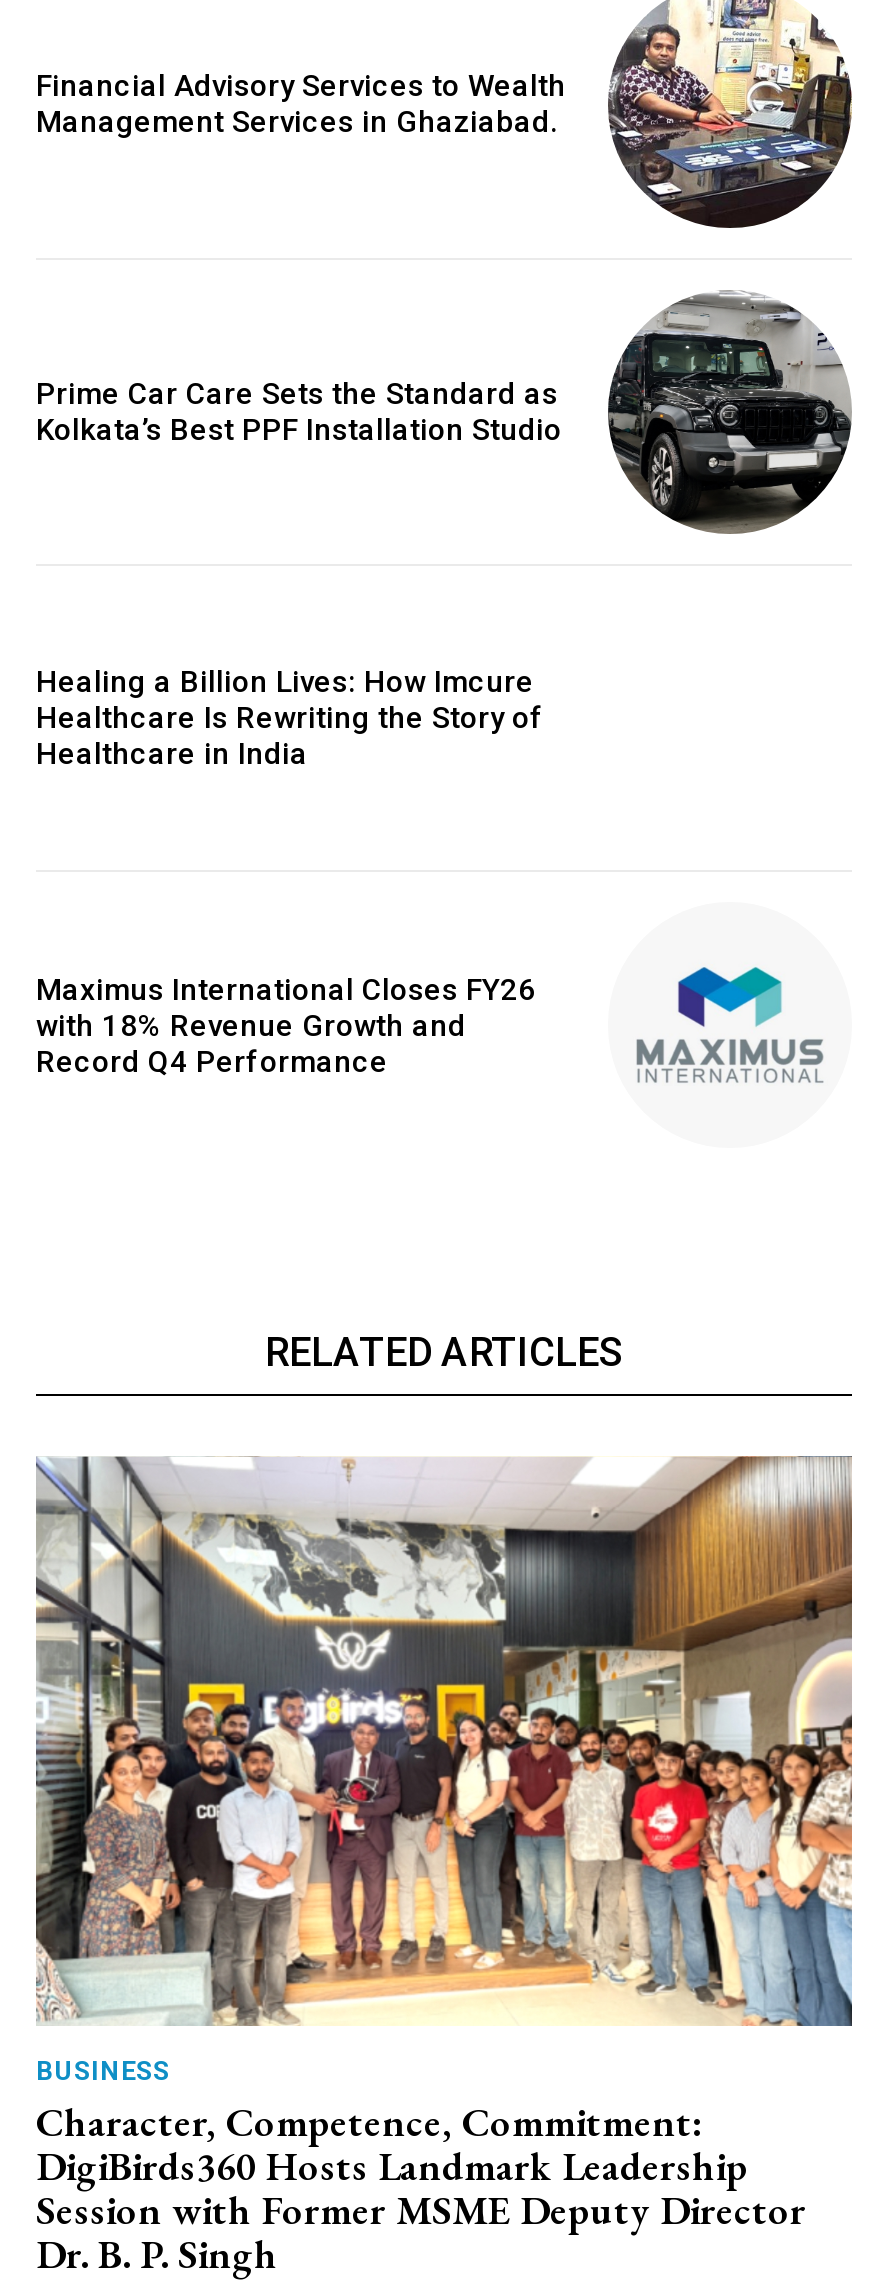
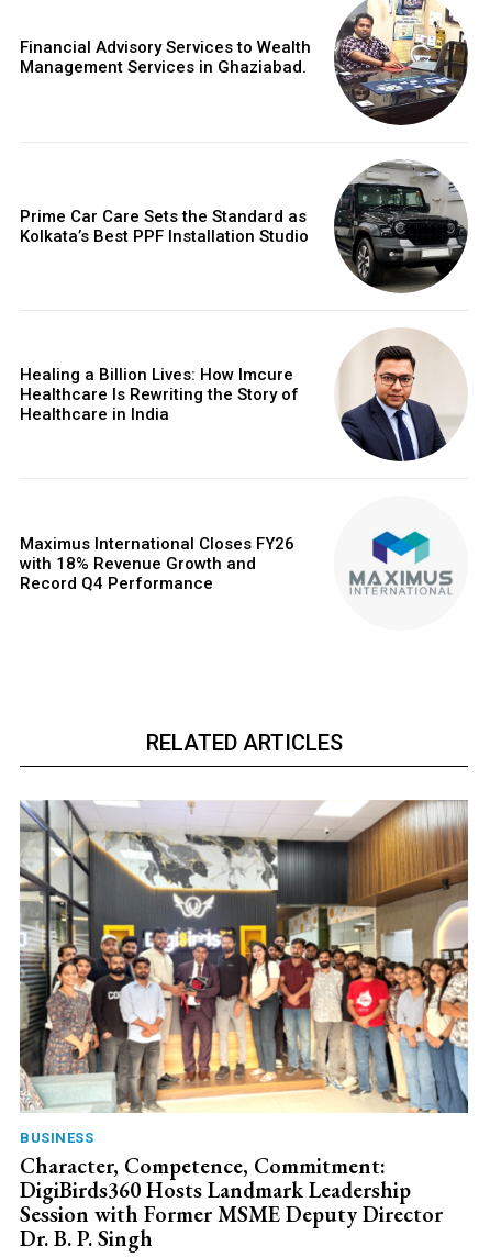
none -> [336,327,467,463] [image]

